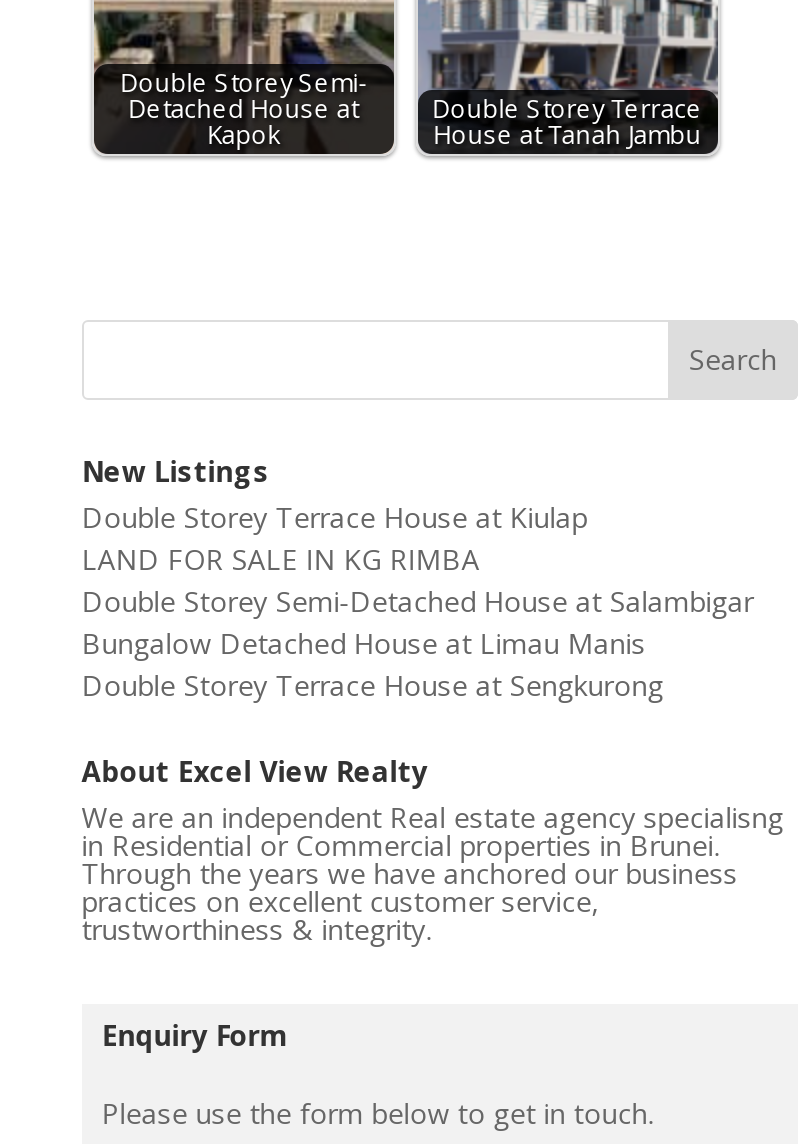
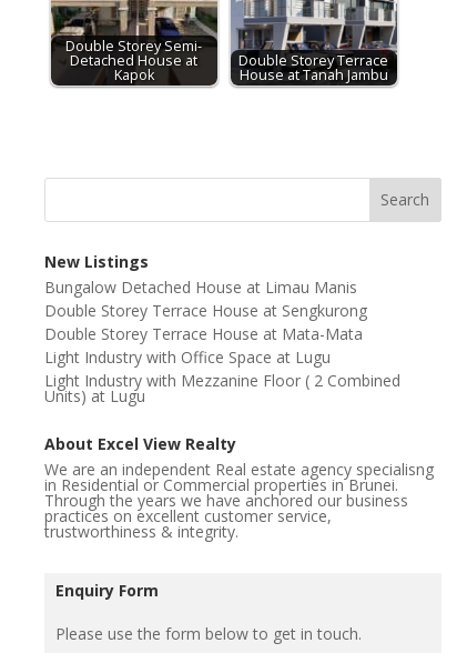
[82,497,754,619] Double Storey Terrace House at Kiulap | LAND FOR SALE IN KG RIMBA | Double Storey Semi-Detached House at Salambigar -> none
moved [82,623,664,703] -> [44,276,367,321]: Bungalow Detached House at Limau Manis | Double Storey Terrace House at Sengkurong
none -> [44,323,400,406] Double Storey Terrace House at Mata-Mata | Light Industry with Office Space at Lugu | Light Industry with Mezzanine Floor ( 2 Combined | Units) at Lugu

